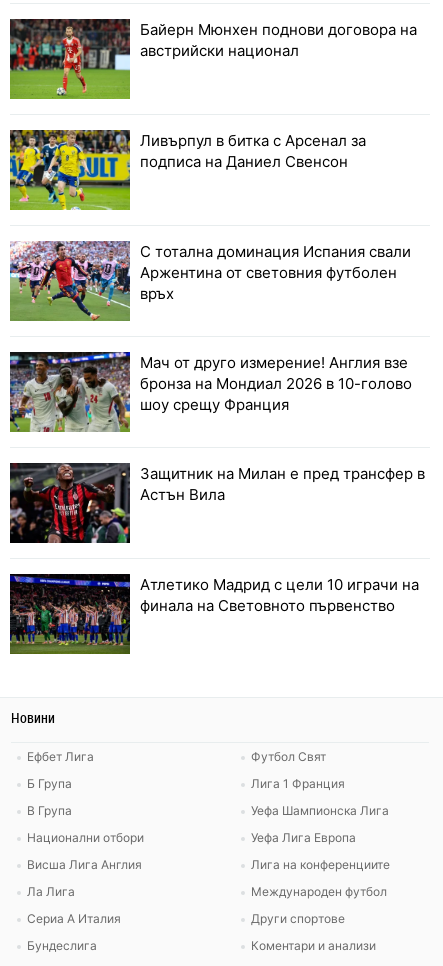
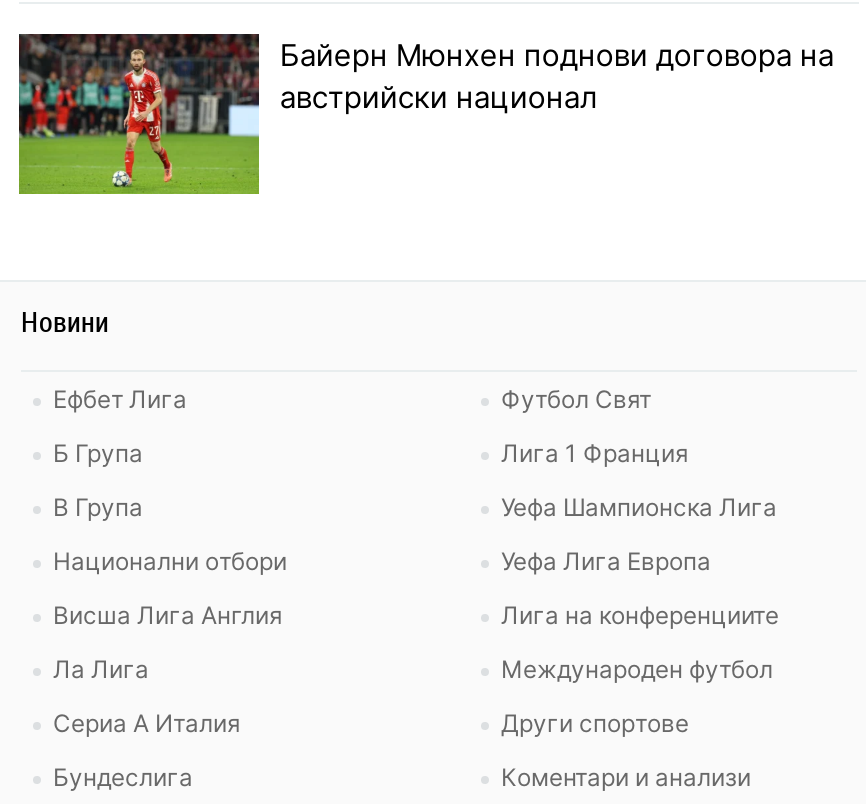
[9,129,366,211] [image] | Ливърпул в битка с Арсенал за | подписа на Даниел Свенсон -> none
[9,240,411,322] [image] | С тотална доминация Испания свали | Аржентина от световния футболен | връх -> none
[9,351,412,433] [image] | Мач от друго измерение! Англия взе | бронза на Мондиал 2026 в 10-голово | шоу срещу Франция -> none
[9,462,425,544] [image] | Защитник на Милан е пред трансфер в | Астън Вила -> none
[9,574,419,654] [image] | Атлетико Мадрид с цели 10 играчи на | финала на Световното първенство -> none

